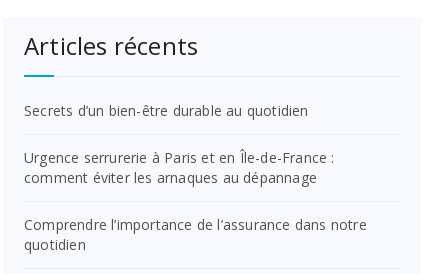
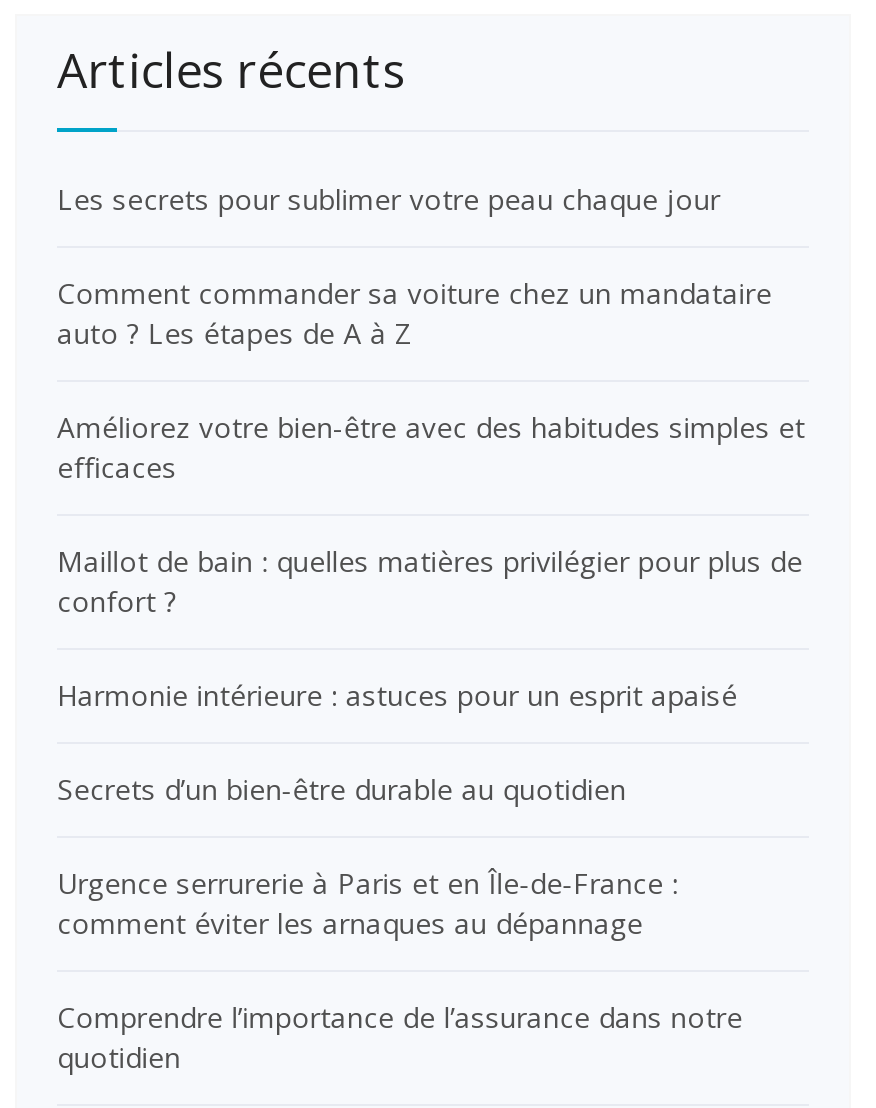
none -> [57,180,805,714] Les secrets pour sublimer votre peau chaque jour | Comment commander sa voiture chez un mandataire | auto ? Les étapes de A à Z | Améliorez votre bien-être avec des habitudes simples et | efficaces | Maillot de bain : quelles matières privilégier pour plus de | confort ? | Harmonie intérieure : astuces pour un esprit apaisé

